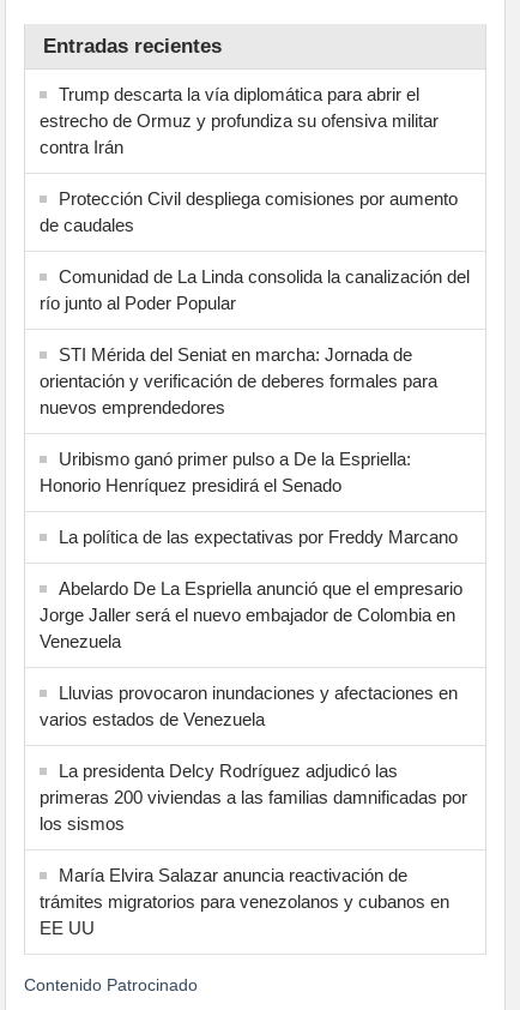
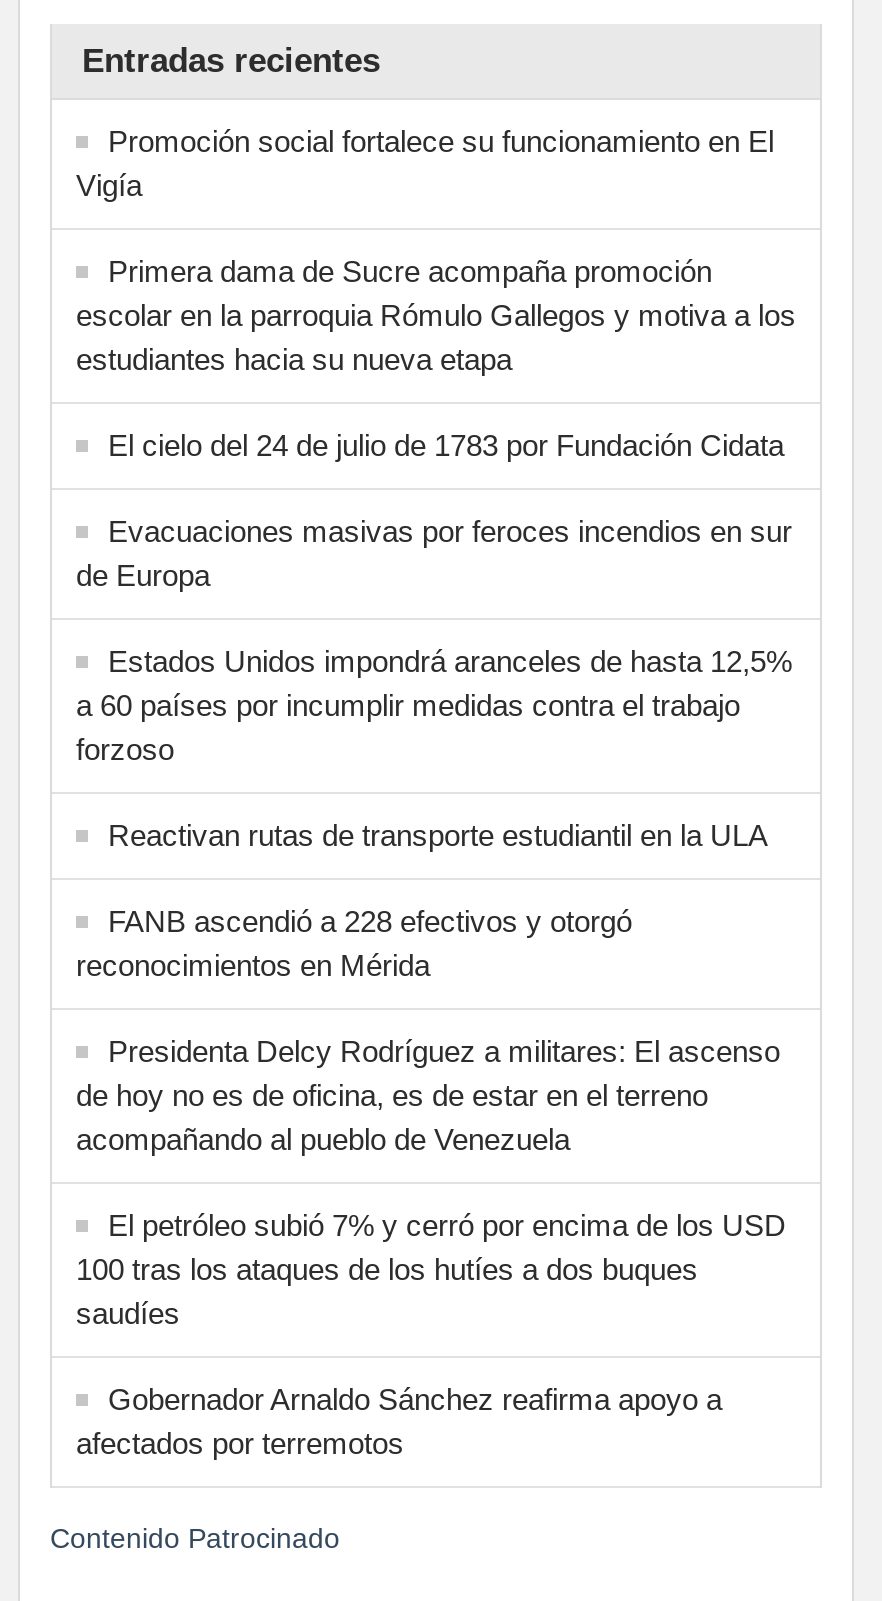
[40,84,439,157] Trump descarta la vía diplomática para abrir el | estrecho de Ormuz y profundiza su ofensiva militar | contra Irán -> [76,124,774,202] Promoción social fortalece su funcionamiento en El | Vigía
[40,188,458,235] Protección Civil despliega comisiones por aumento | de caudales -> [76,254,796,376] Primera dama de Sucre acompaña promoción | escolar en la parroquia Rómulo Gallegos y motiva a los | estudiantes hacia su nueva etapa
[40,266,470,313] Comunidad de La Linda consolida la canalización del | río junto al Poder Popular -> [108,428,784,462] El cielo del 24 de julio de 1783 por Fundación Cidata
[40,344,437,417] STI Mérida del Seniat en marcha: Jornada de | orientación y verificación de deberes formales para | nuevos emprendedores -> [76,514,792,592] Evacuaciones masivas por feroces incendios en sur | de Europa
[40,448,411,495] Uribismo ganó primer pulso a De la Espriella: | Honorio Henríquez presidirá el Senado -> [76,644,792,766] Estados Unidos impondrá aranceles de hasta 12,5% | a 60 países por incumplir medidas contra el trabajo | forzoso
[59,526,458,547] La política de las expectativas por Freddy Marcano -> [108,818,768,852] Reactivan rutas de transporte estudiantil en la ULA
[40,578,462,651] Abelardo De La Espriella anunció que el empresario | Jorge Jaller será el nuevo embajador de Colombia en | Venezuela -> [76,904,632,982] FANB ascendió a 228 efectivos y otorgó | reconocimientos en Mérida
[40,682,458,729] Lluvias provocaron inundaciones y afectaciones en | varios estados de Venezuela -> [76,1034,780,1156] Presidenta Delcy Rodríguez a militares: El ascenso | de hoy no es de oficina, es de estar en el terreno | acompañando al pueblo de Venezuela
[40,760,467,833] La presidenta Delcy Rodríguez adjudicó las | primeras 200 viviendas a las familias damnificadas por | los sismos -> [76,1208,786,1330] El petróleo subió 7% y cerró por encima de los USD | 100 tras los ataques de los hutíes a dos buques | saudíes
[40,865,449,938] María Elvira Salazar anuncia reactivación de | trámites migratorios para venezolanos y cubanos en | EE UU -> [76,1382,722,1460] Gobernador Arnaldo Sánchez reafirma apoyo a | afectados por terremotos

